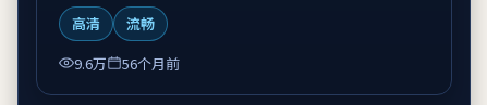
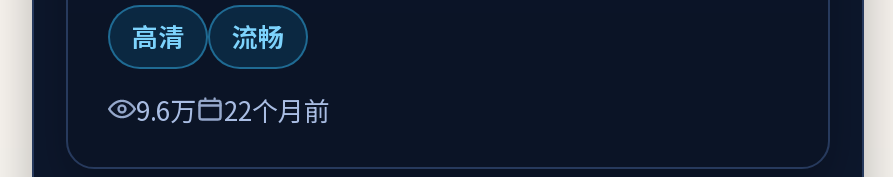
[74,53,180,74] 9.6万 56个月前 -> [136,91,330,129] 9.6万 22个月前

